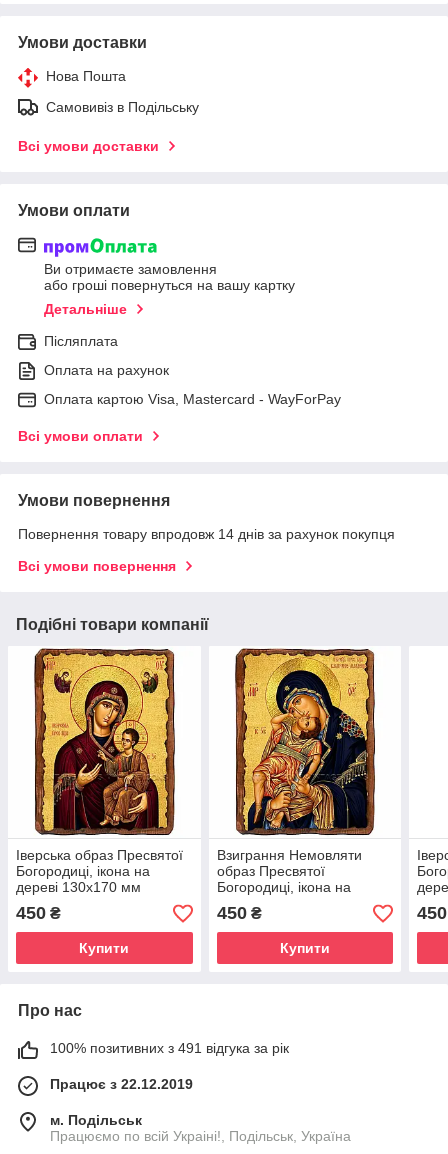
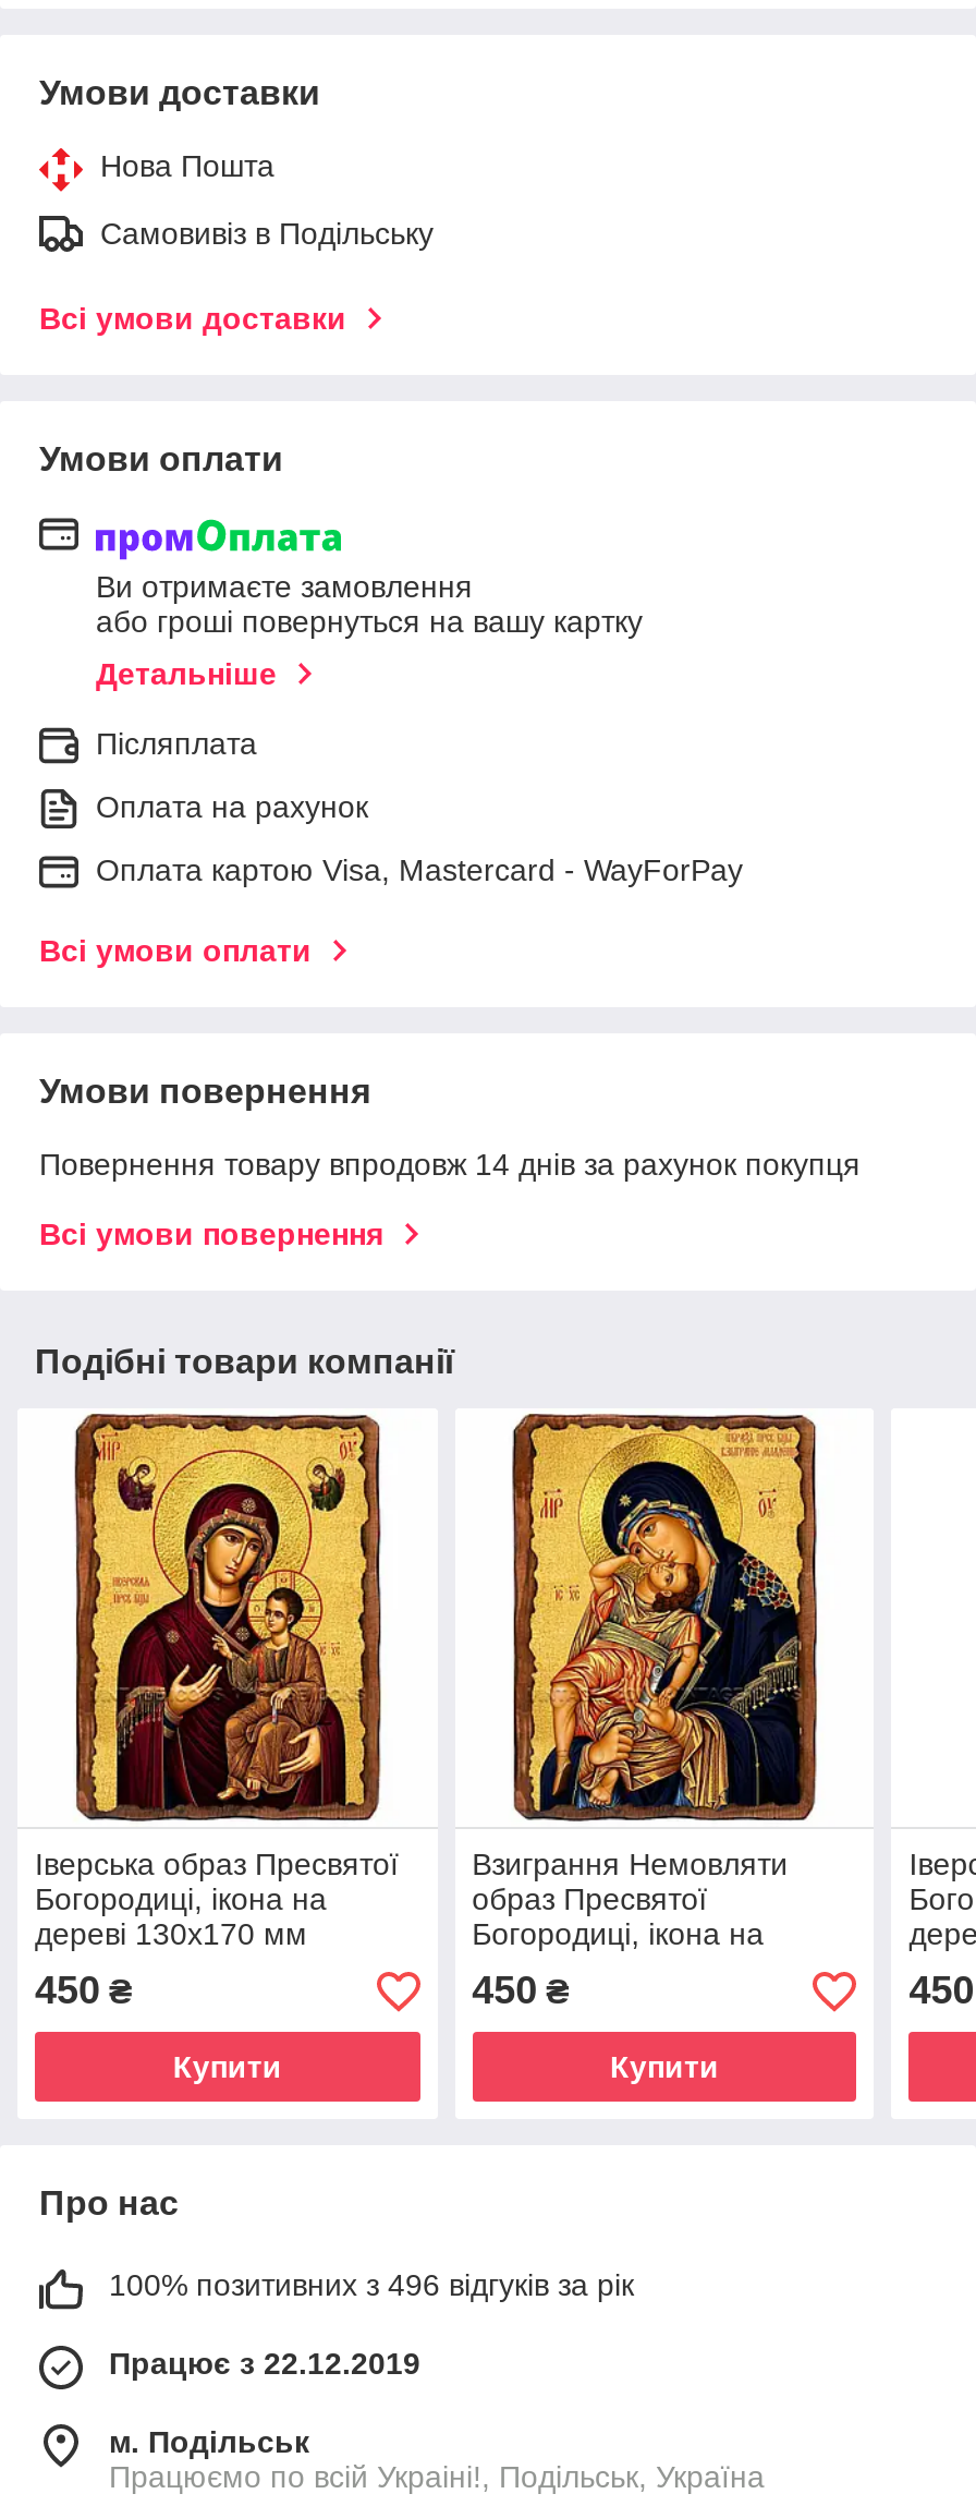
[50,1040,289,1056] 100% позитивних з 491 відгука за рік -> [109,2268,634,2303] 100% позитивних з 496 відгуків за рік

